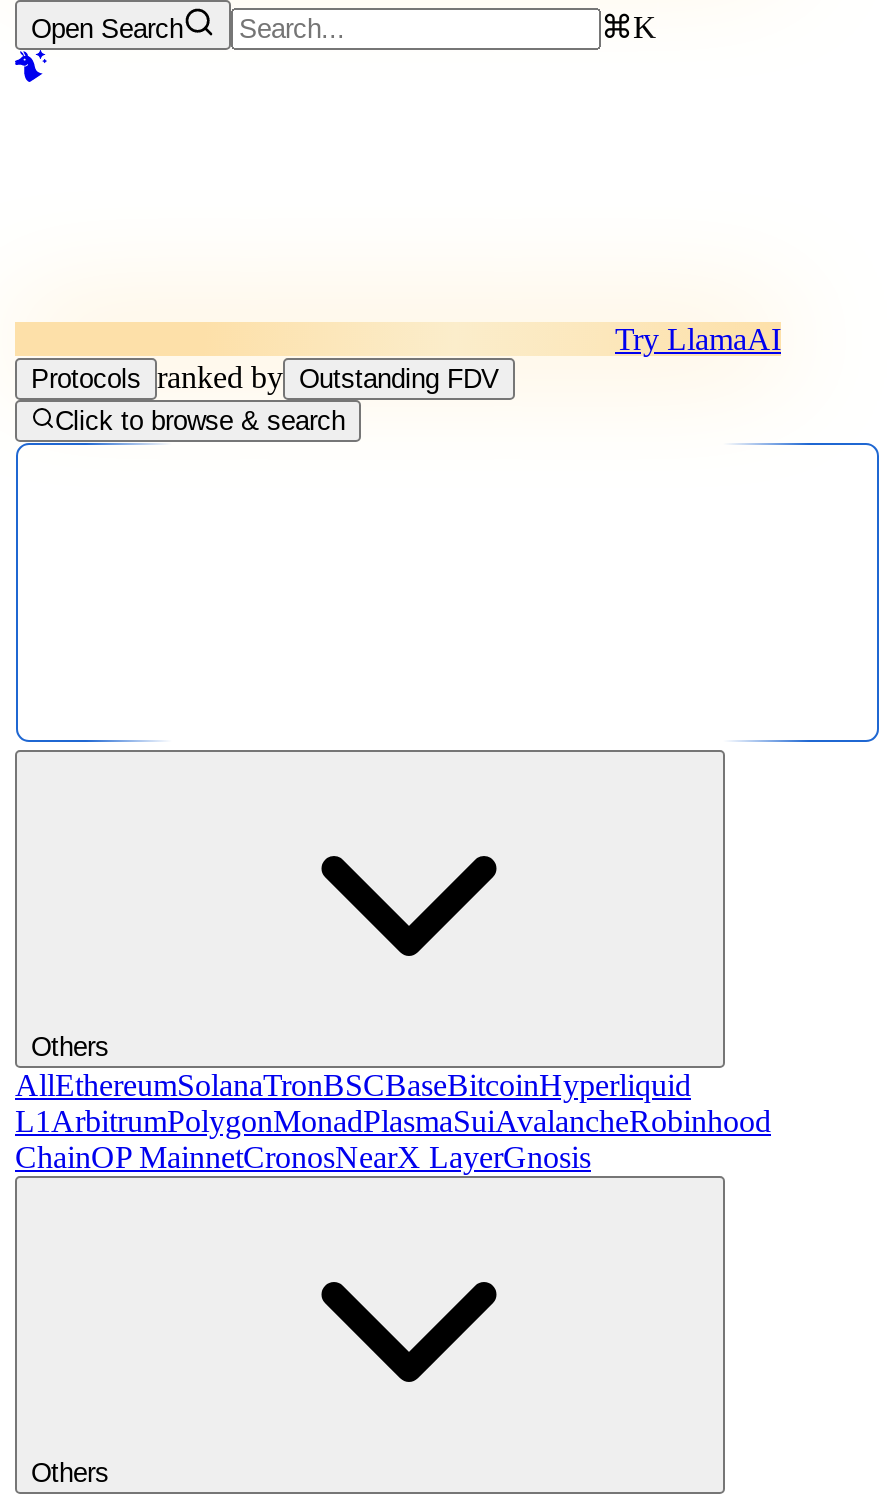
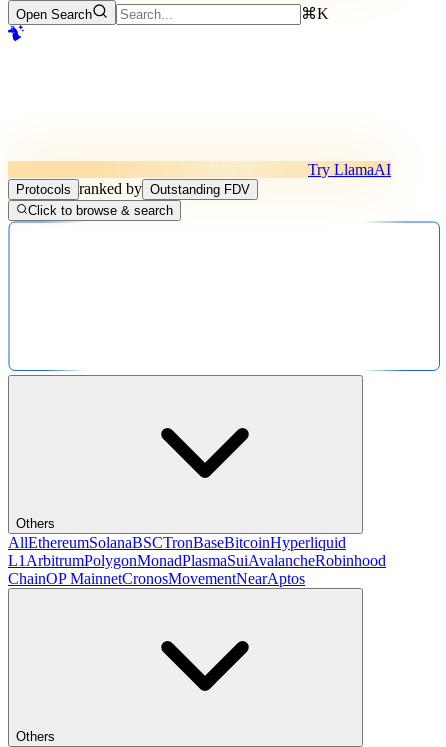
[15,1068,691,1102] AllEthereumSolanaTronBSCBaseBitcoinHyperliquid -> [8,534,346,551] AllEthereumSolanaBSCTronBaseBitcoinHyperliquid
[15,1140,591,1174] ChainOP MainnetCronosNearX LayerGnosis -> [8,570,305,587] ChainOP MainnetCronosMovementNearAptos

